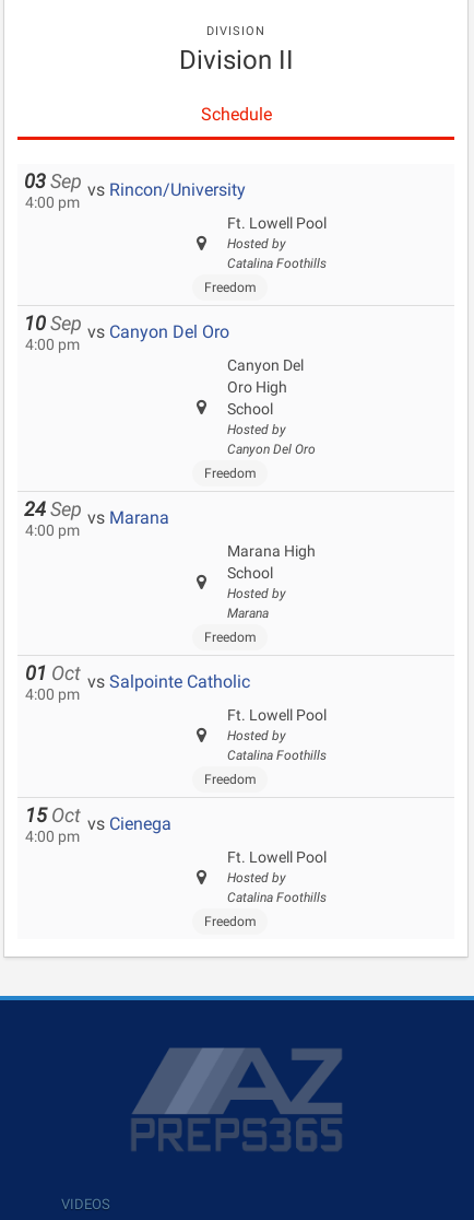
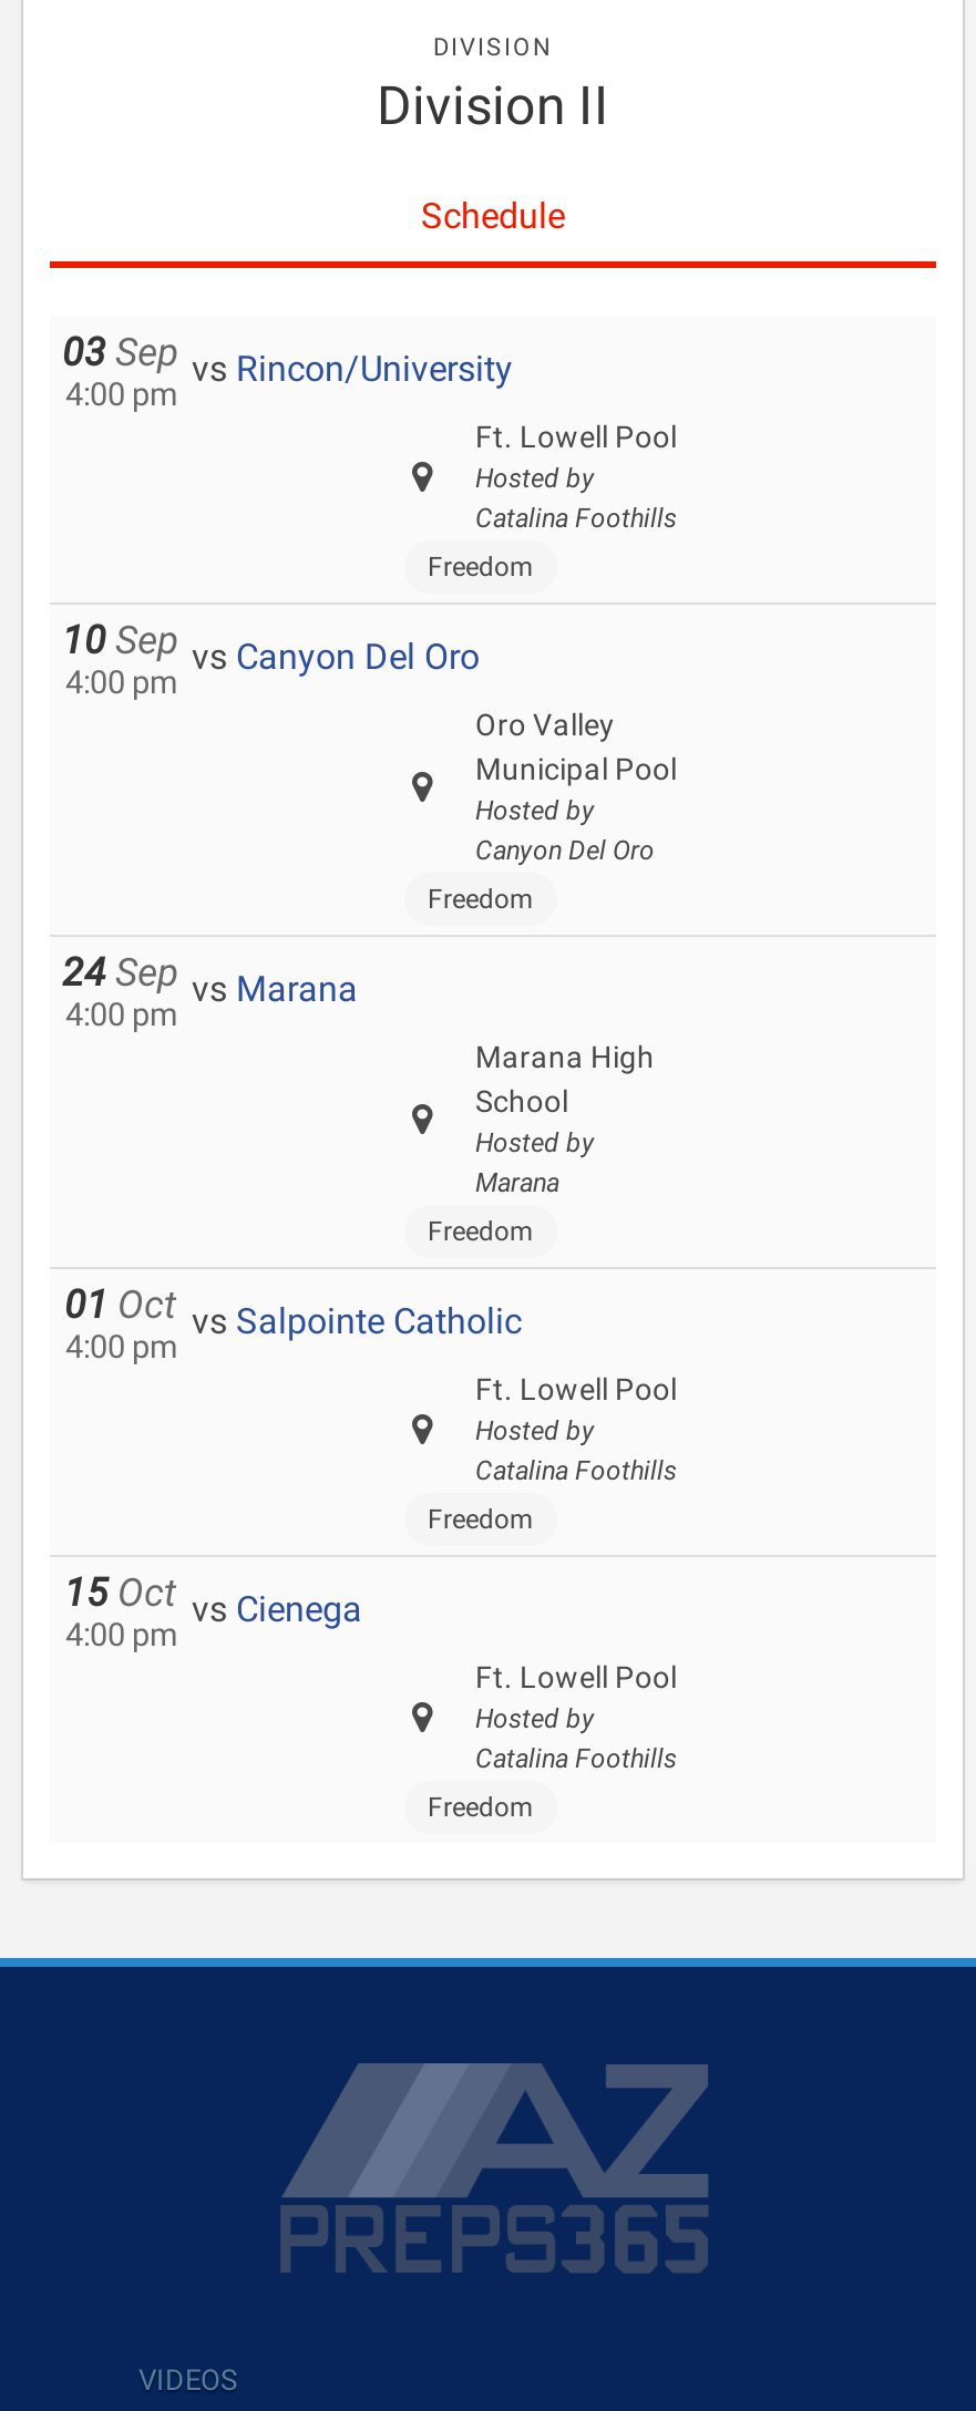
[227,356,304,418] Canyon Del | Oro High | School -> [475,707,677,786] Oro Valley | Municipal Pool

